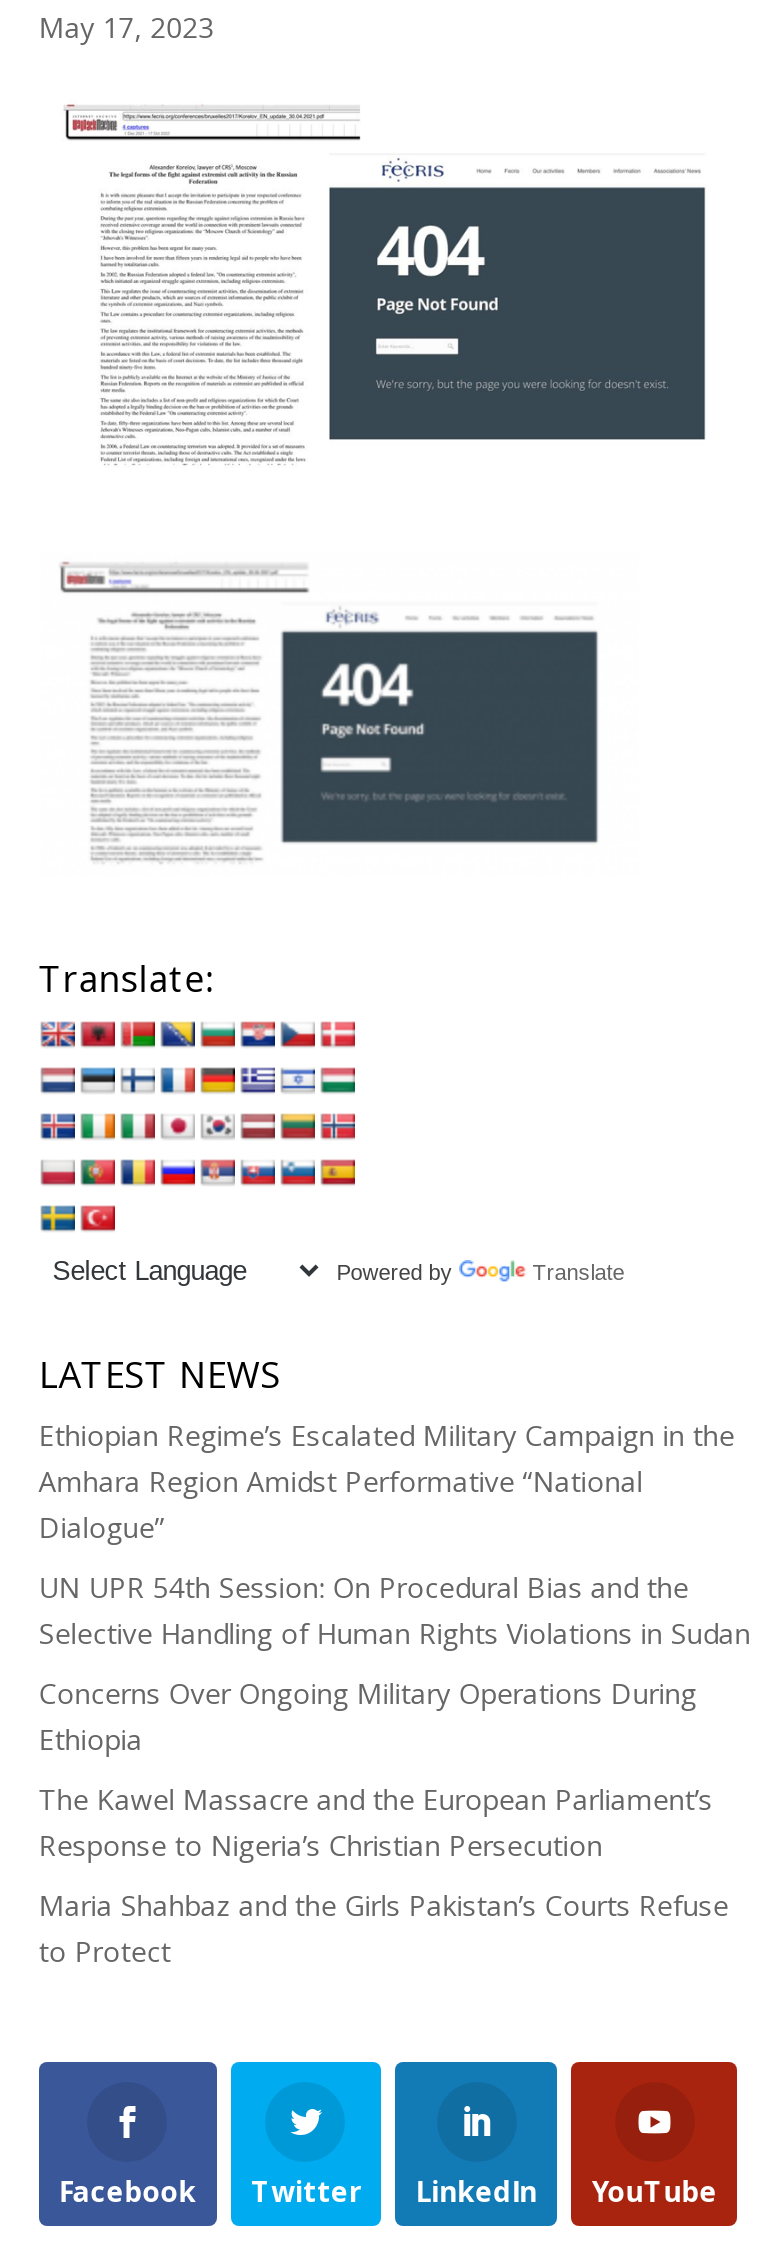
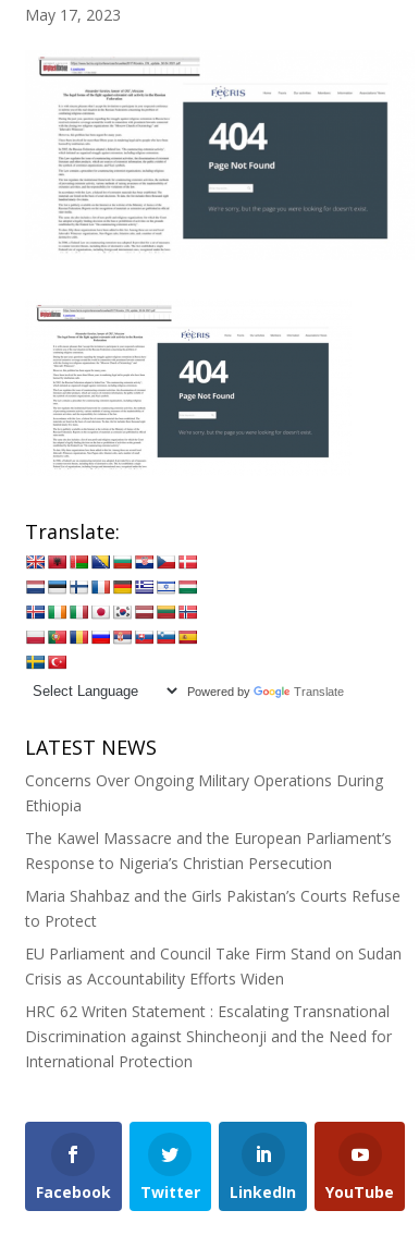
[39,1415,751,1651] Ethiopian Regime’s Escalated Military Campaign in the | Amhara Region Amidst Performative “National | Dialogue” | UN UPR 54th Session: On Procedural Bias and the | Selective Handling of Human Rights Violations in Sudan -> none
moved [39,1673,729,1969] -> [25,770,400,932]: Concerns Over Ongoing Military Operations During | Ethiopia | The Kawel Massacre and the European Parliament’s | Response to Nigeria’s Christian Persecution | Maria Shahbaz and the Girls Pakistan’s Courts Refuse | to Protect
none -> [25,944,401,1072] EU Parliament and Council Take Firm Stand on Sudan | Crisis as Accountability Efforts Widen | HRC 62 Writen Statement : Escalating Transnational | Discrimination against Shincheonji and the Need for | International Protection

